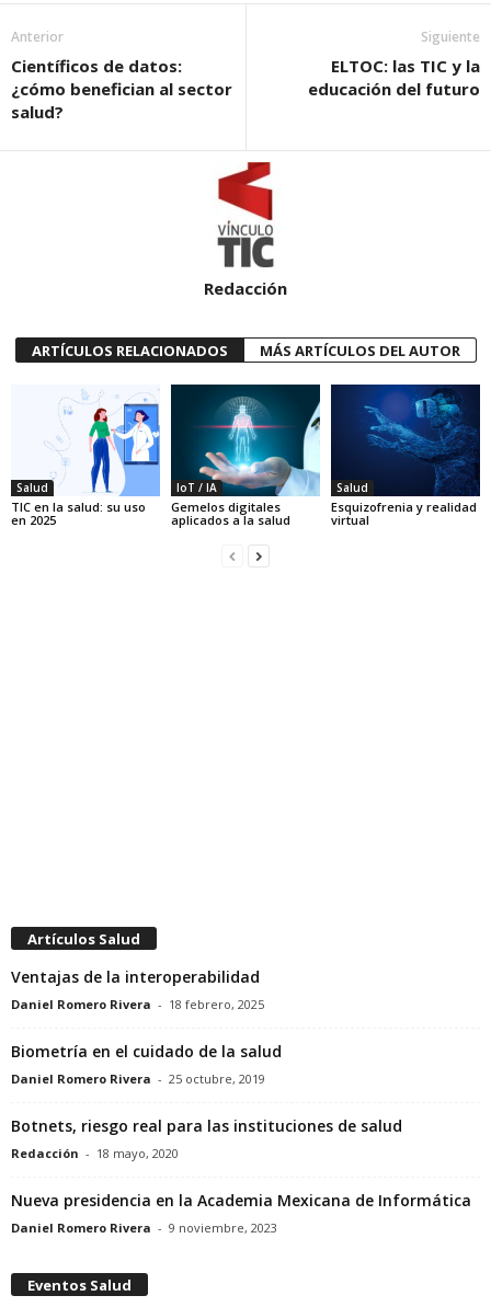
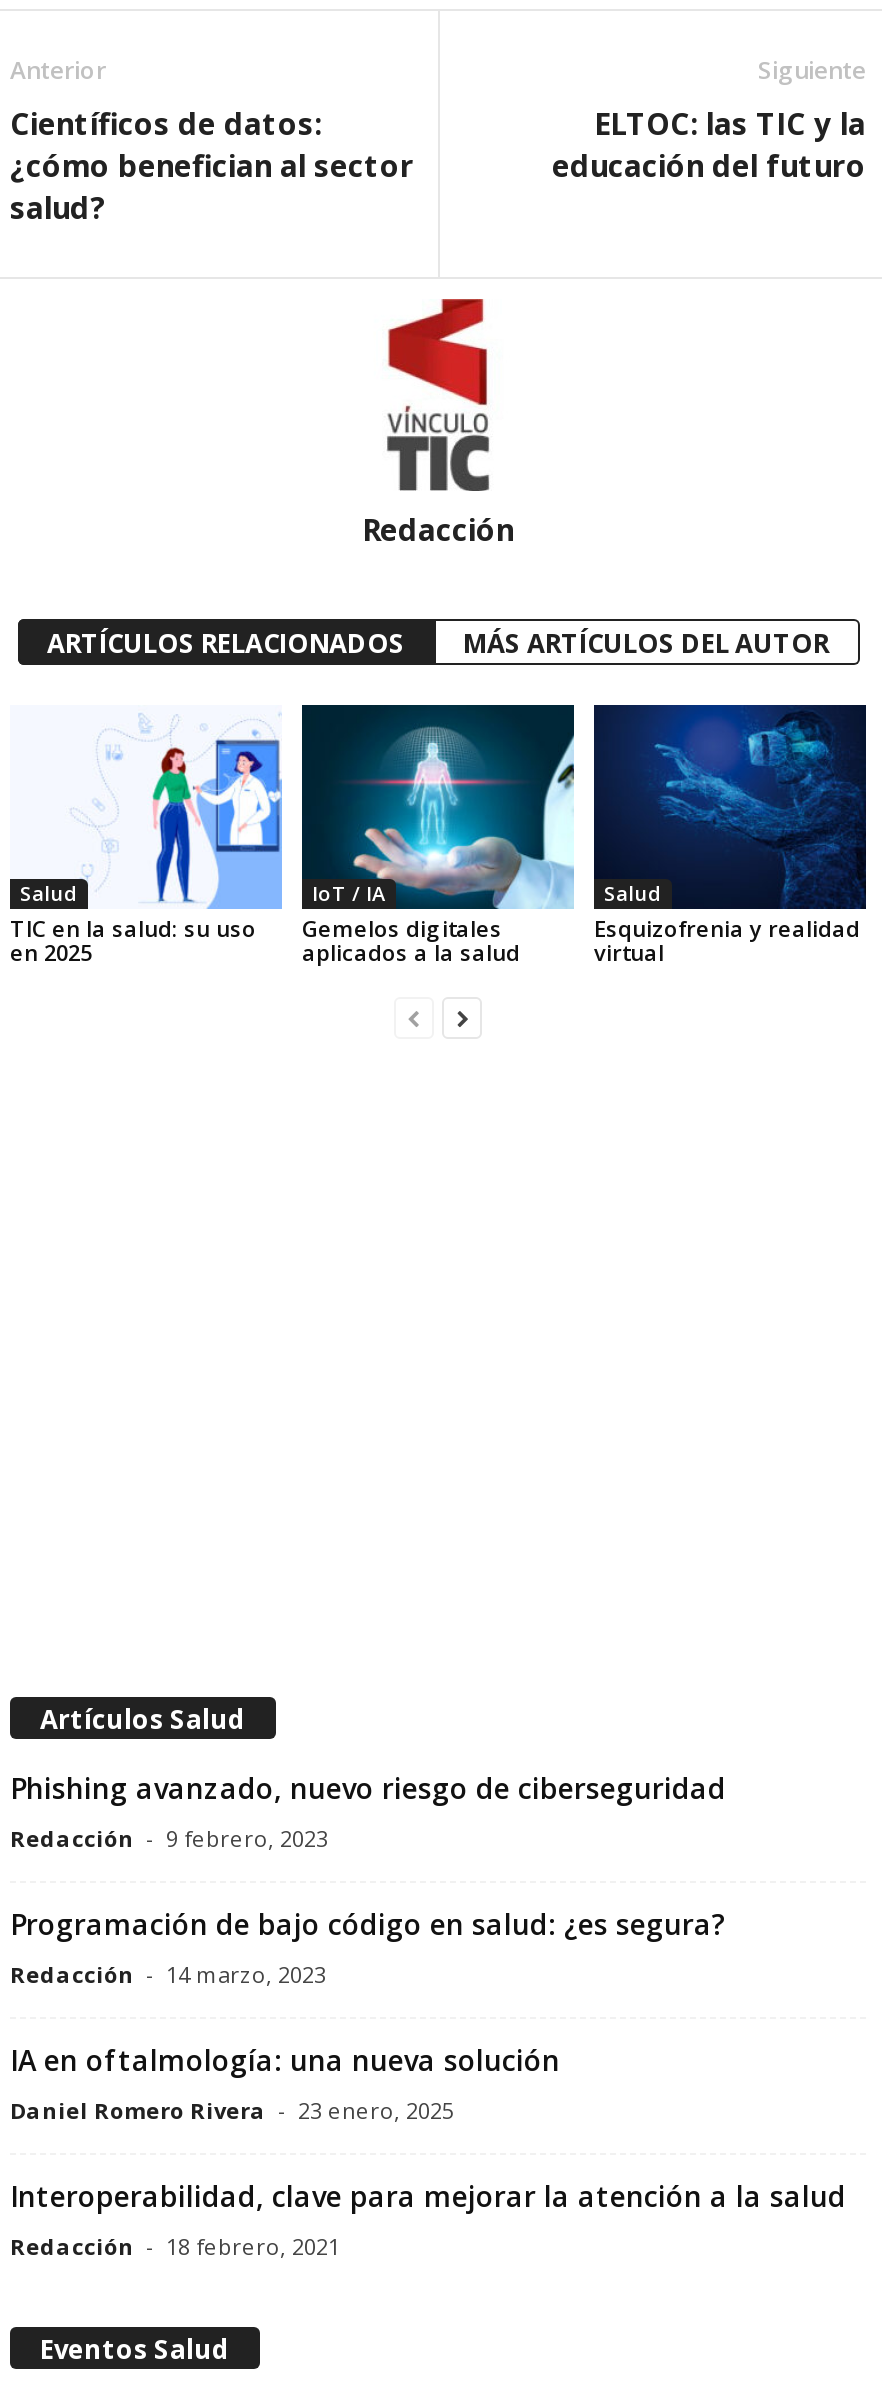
[11,967,264,1013] Ventajas de la interoperabilidad | Daniel Romero Rivera - 18 febrero, 2025 -> [10,1768,726,1852] Phishing avanzado, nuevo riesgo de ciberseguridad | Redacción - 9 febrero, 2023
[11,1041,282,1087] Biometría en el cuidado de la salud | Daniel Romero Rivera - 25 octubre, 2019 -> [10,1904,726,1988] Programación de bajo código en salud: ¿es segura? | Redacción - 14 marzo, 2023
[11,1115,402,1162] Botnets, riesgo real para las instituciones de salud | Redacción - 18 mayo, 2020 -> [10,2040,560,2124] IA en oftalmología: una nueva solución | Daniel Romero Rivera - 23 enero, 2025
[11,1190,471,1236] Nueva presidencia en la Academia Mexicana de Informática | Daniel Romero Rivera - 9 noviembre, 2023 -> [10,2176,846,2260] Interoperabilidad, clave para mejorar la atención a la salud | Redacción - 18 febrero, 2021

